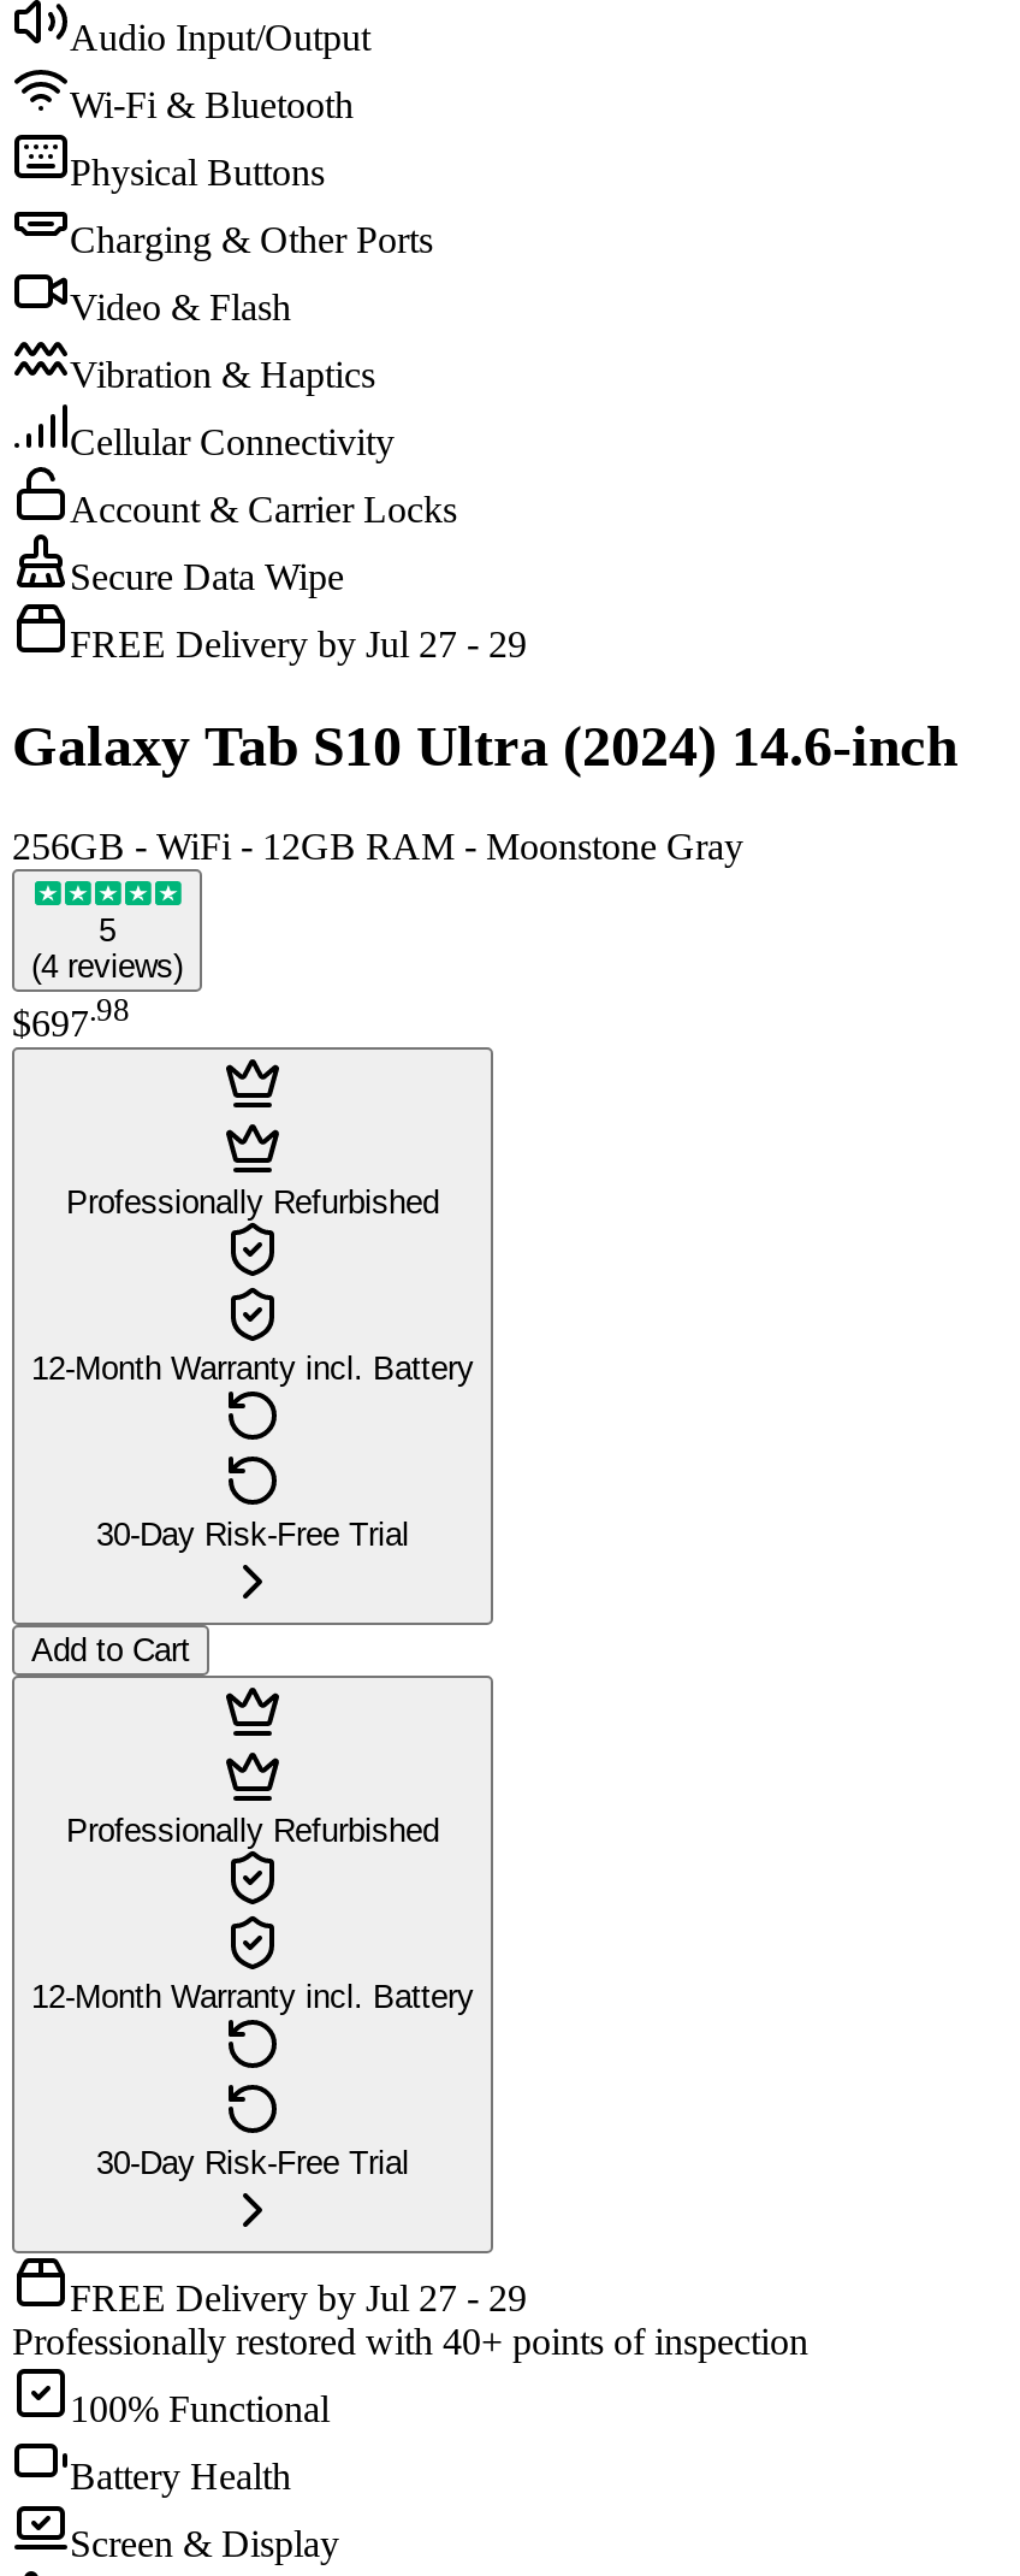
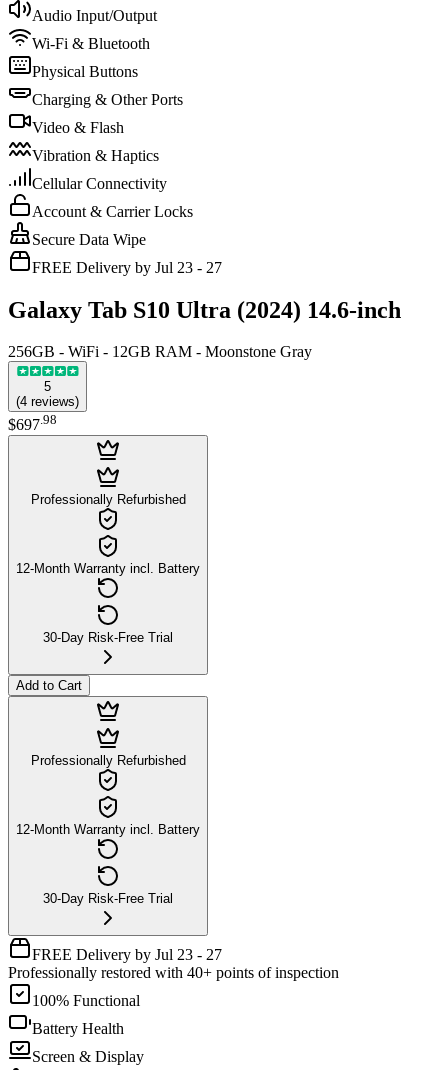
[70,623,527,664] FREE Delivery by Jul 27 - 29 -> [32,259,222,276] FREE Delivery by Jul 23 - 27
[70,2277,527,2318] FREE Delivery by Jul 27 - 29 -> [32,946,222,963] FREE Delivery by Jul 23 - 27

